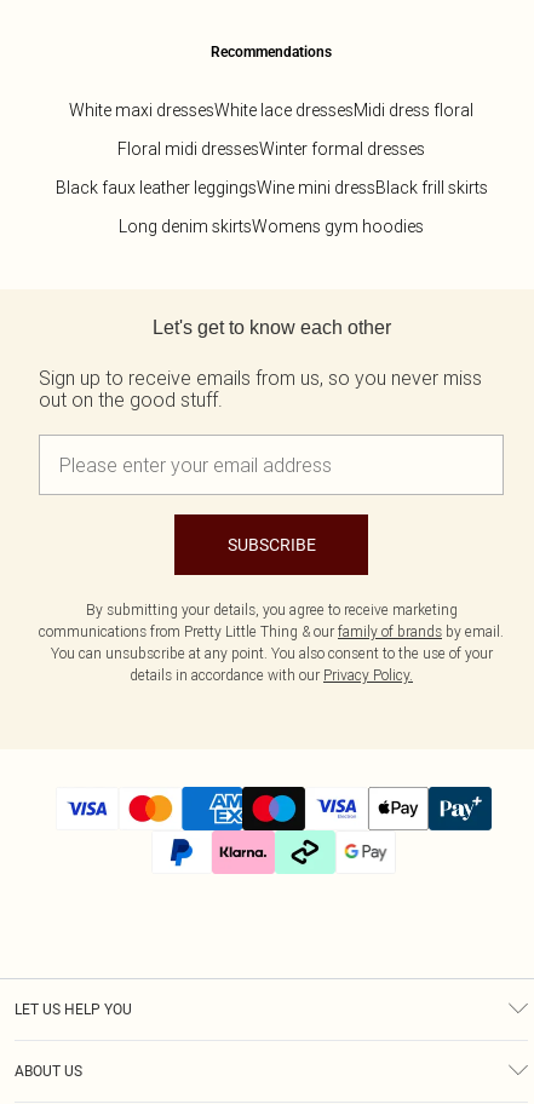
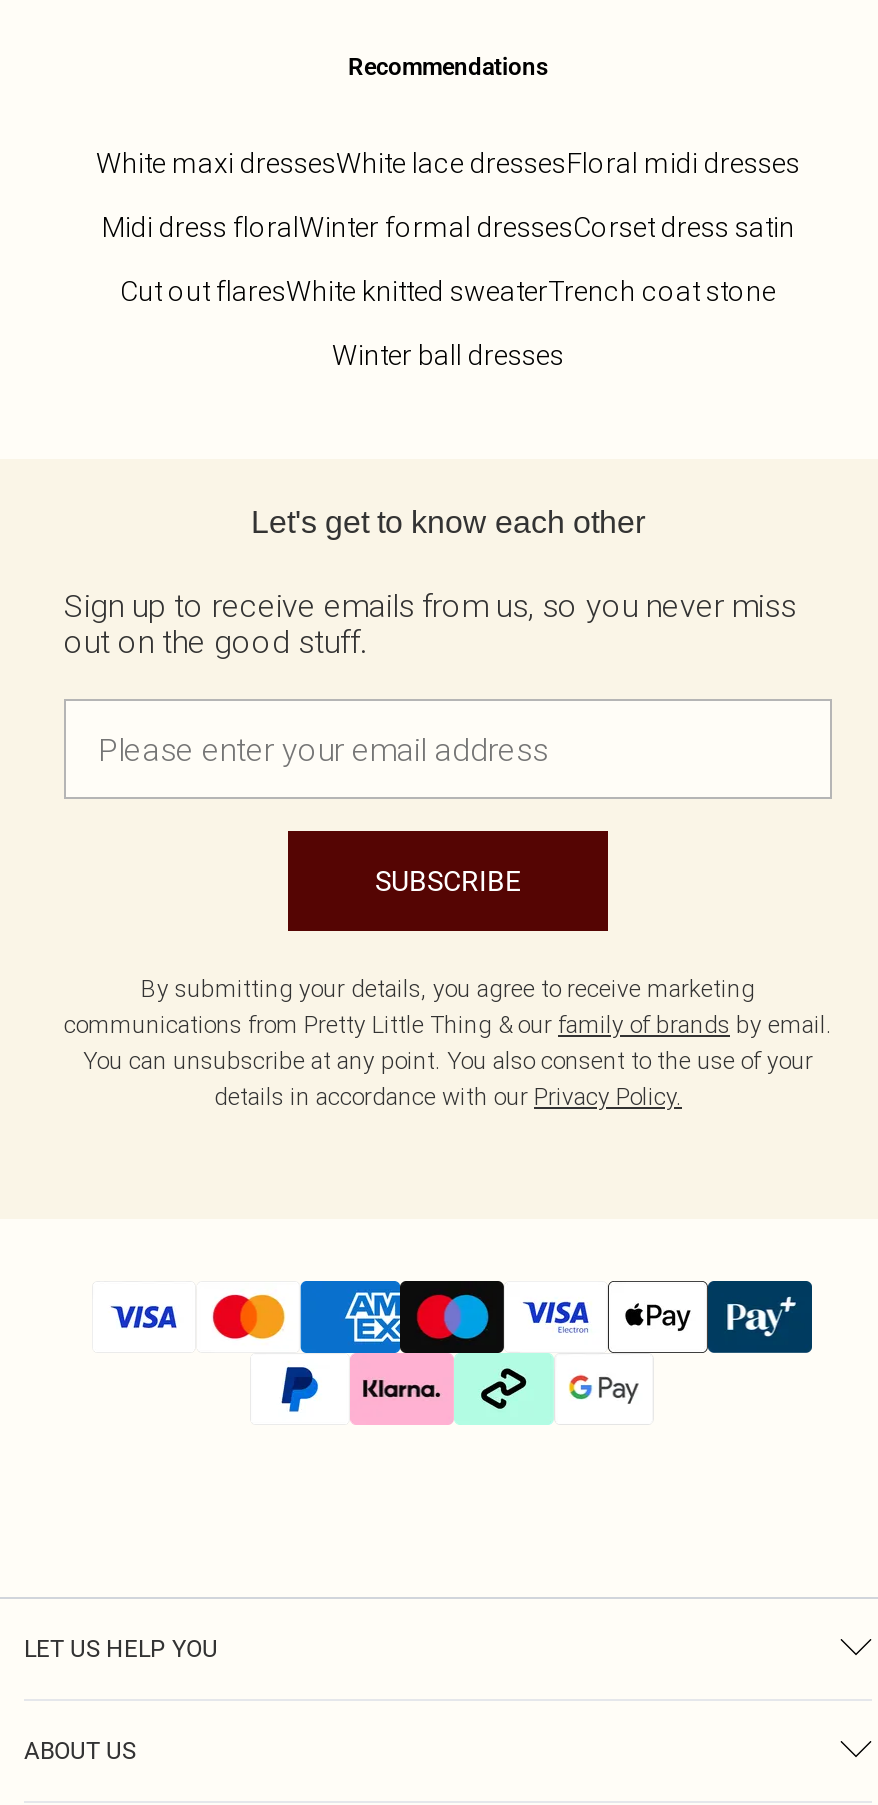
[69,99,473,121] White maxi dressesWhite lace dressesMidi dress floral -> [96,145,800,181] White maxi dressesWhite lace dressesFloral midi dresses
[117,138,425,160] Floral midi dressesWinter formal dresses -> [101,209,795,245] Midi dress floralWinter formal dressesCorset dress satin
[55,177,487,199] Black faux leather leggingsWine mini dressBlack frill skirts -> [120,273,776,309] Cut out flaresWhite knitted sweaterTrench coat stone
[119,215,424,237] Long denim skirtsWomens gym hoodies -> [332,337,564,373] Winter ball dresses

